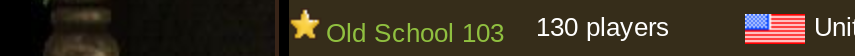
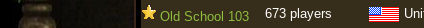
[326,12,670,48] Old School 103 130 players -> [159,6,331,24] Old School 103 673 players

